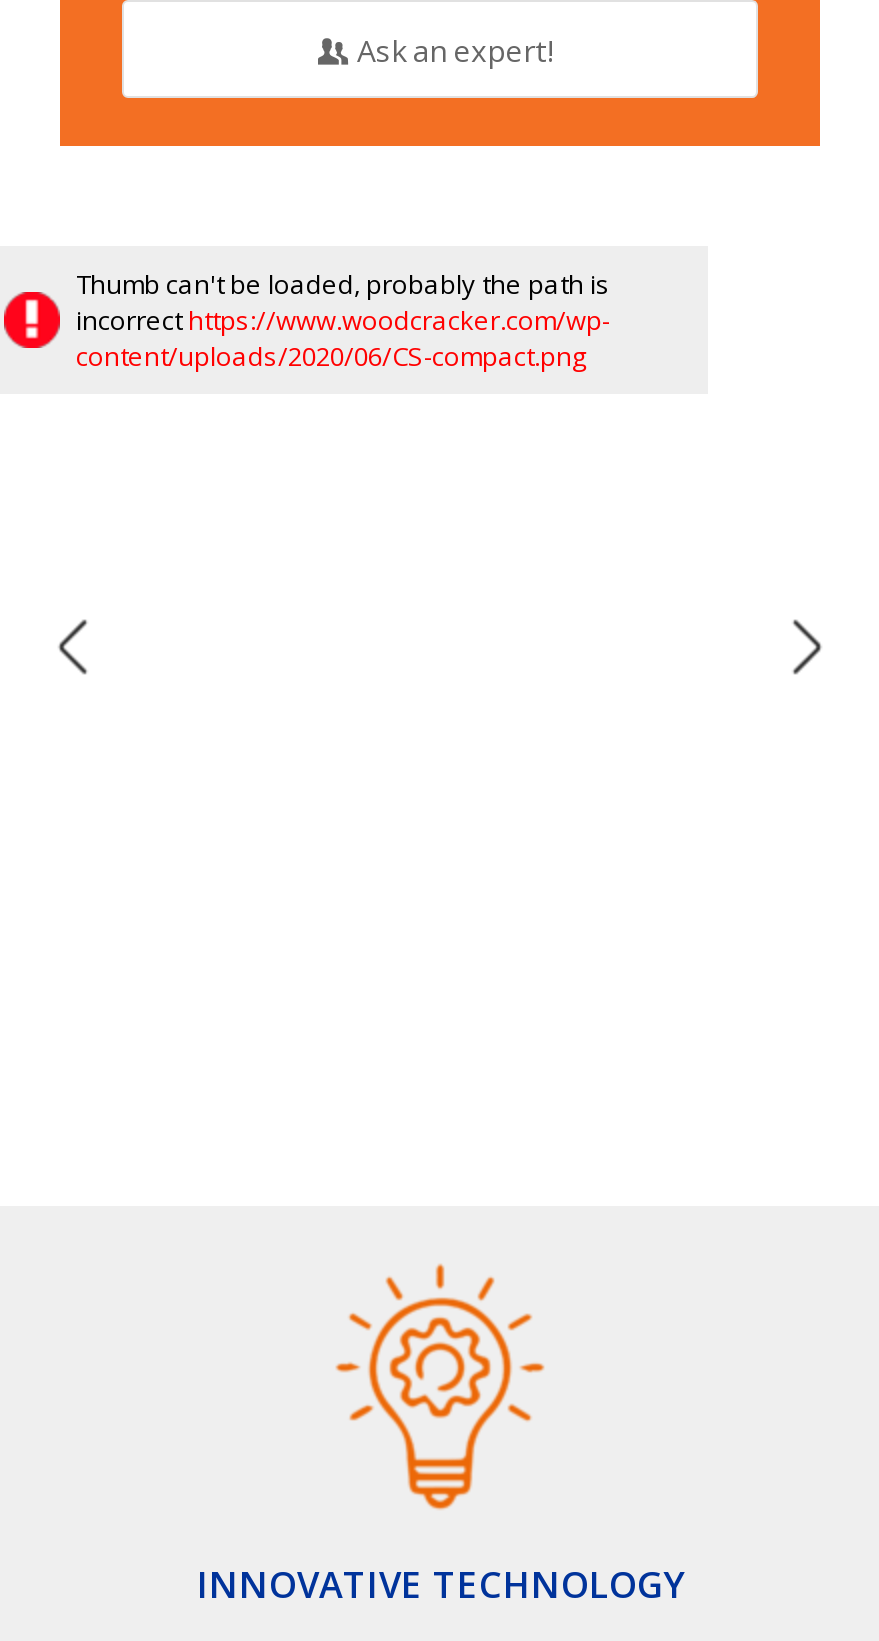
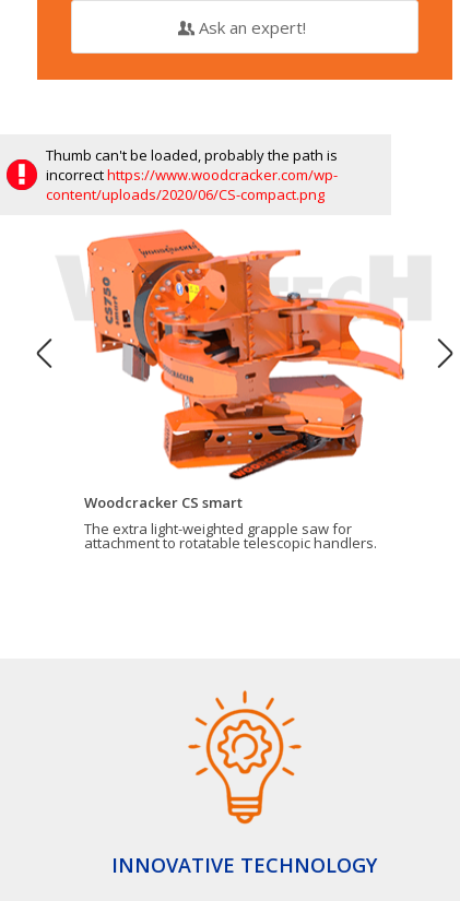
none -> [84,228,405,553] [image] | Woodcracker CS smart | The extra light-weighted grapple saw for | attachment to rotatable telescopic handlers.

